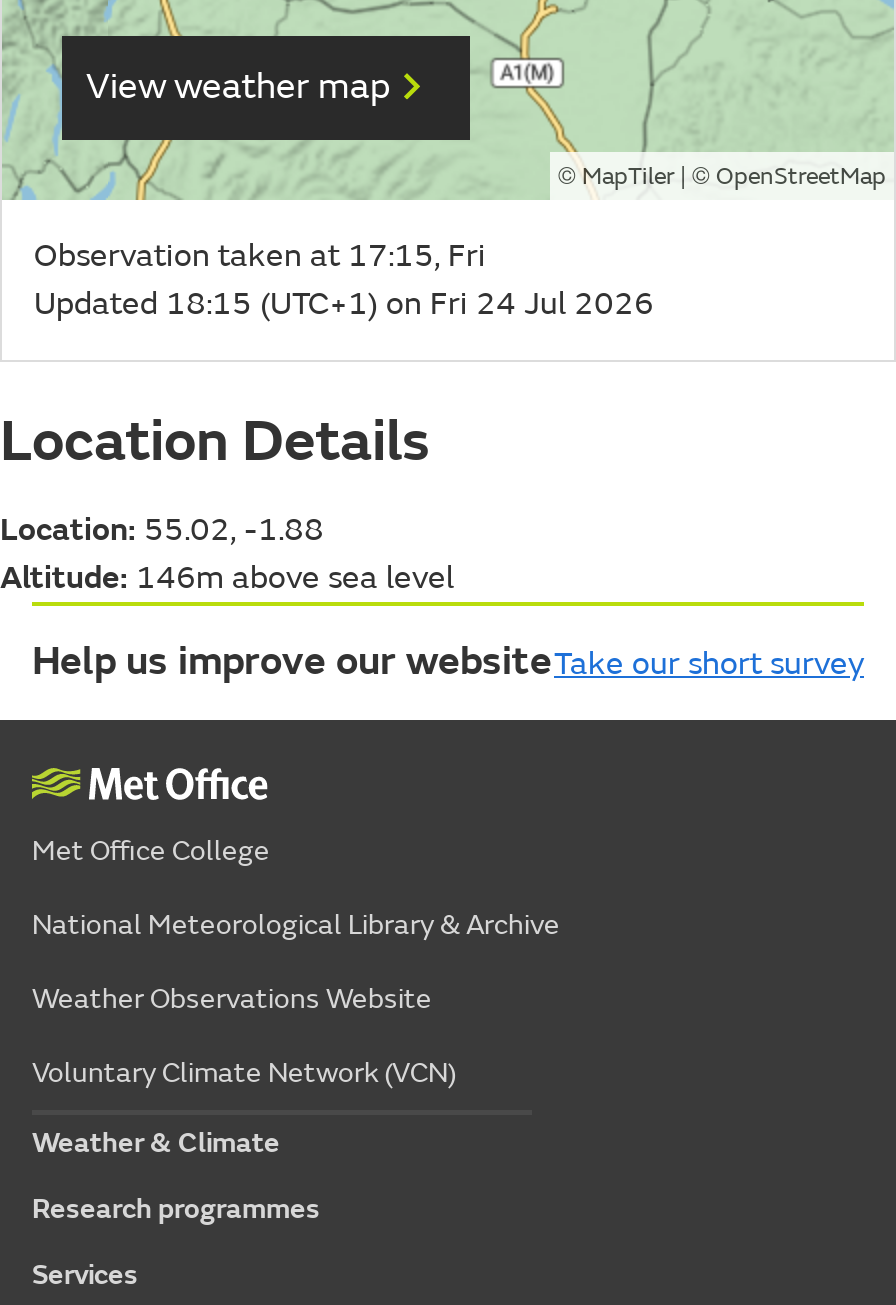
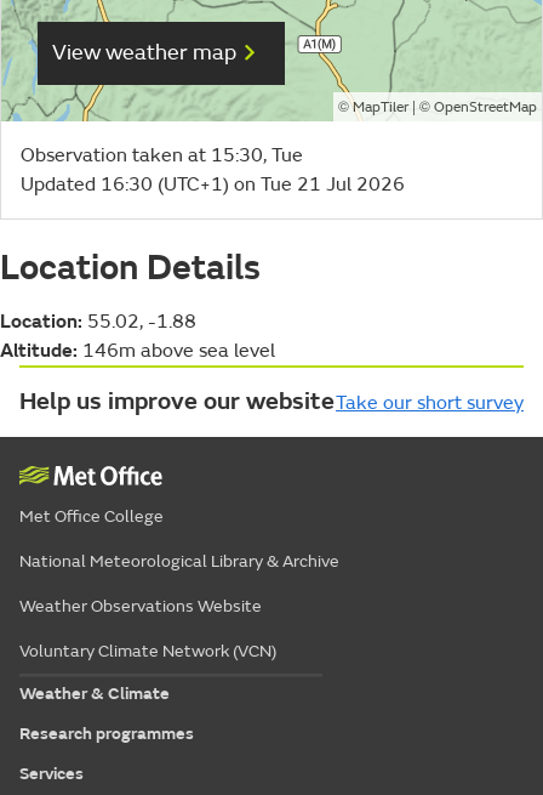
[34,236,486,276] Observation taken at 17:15, Fri -> [21,143,303,167] Observation taken at 15:30, Tue
[34,284,654,324] Updated 18:15 (UTC+1) on Fri 24 Jul 2026 -> [21,172,405,196] Updated 16:30 (UTC+1) on Tue 21 Jul 2026

